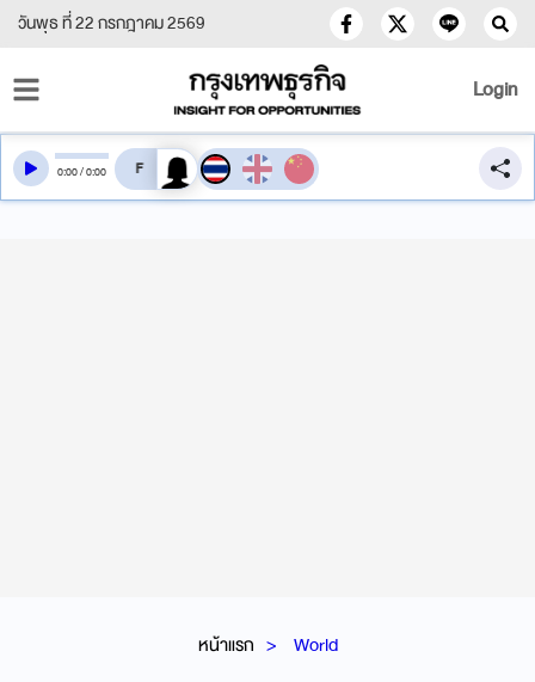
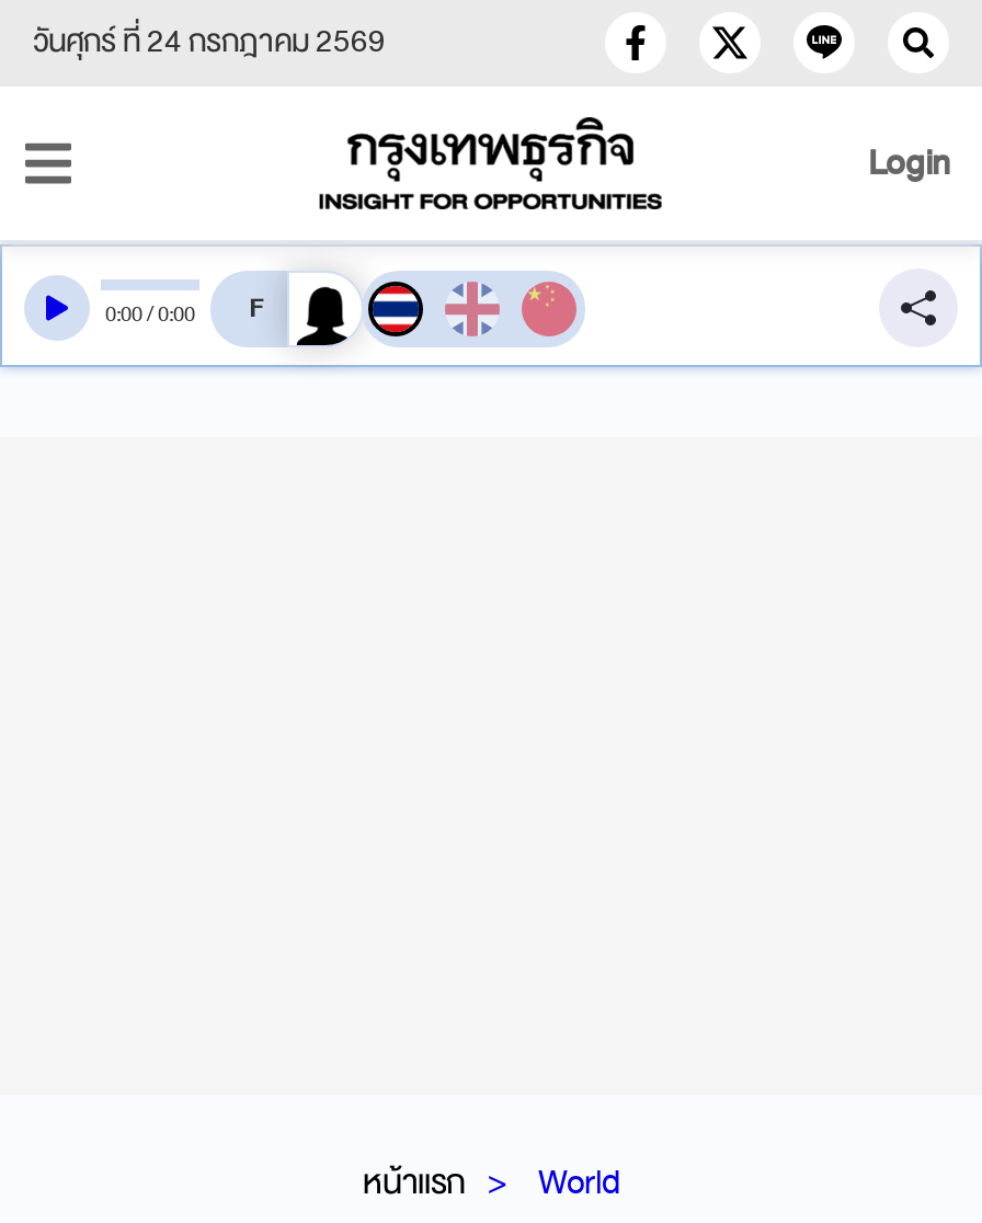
[18,8,205,38] วันพุธ ที่ 22 กรกฎาคม 2569 -> [33,14,386,69] วันศุกร์ ที่ 24 กรกฎาคม 2569

